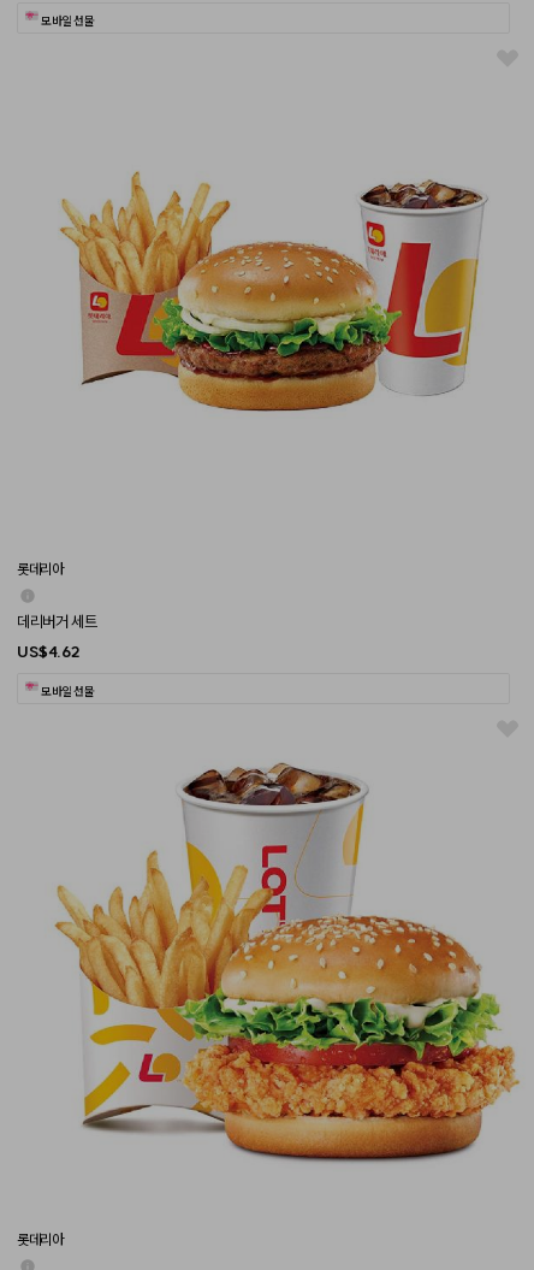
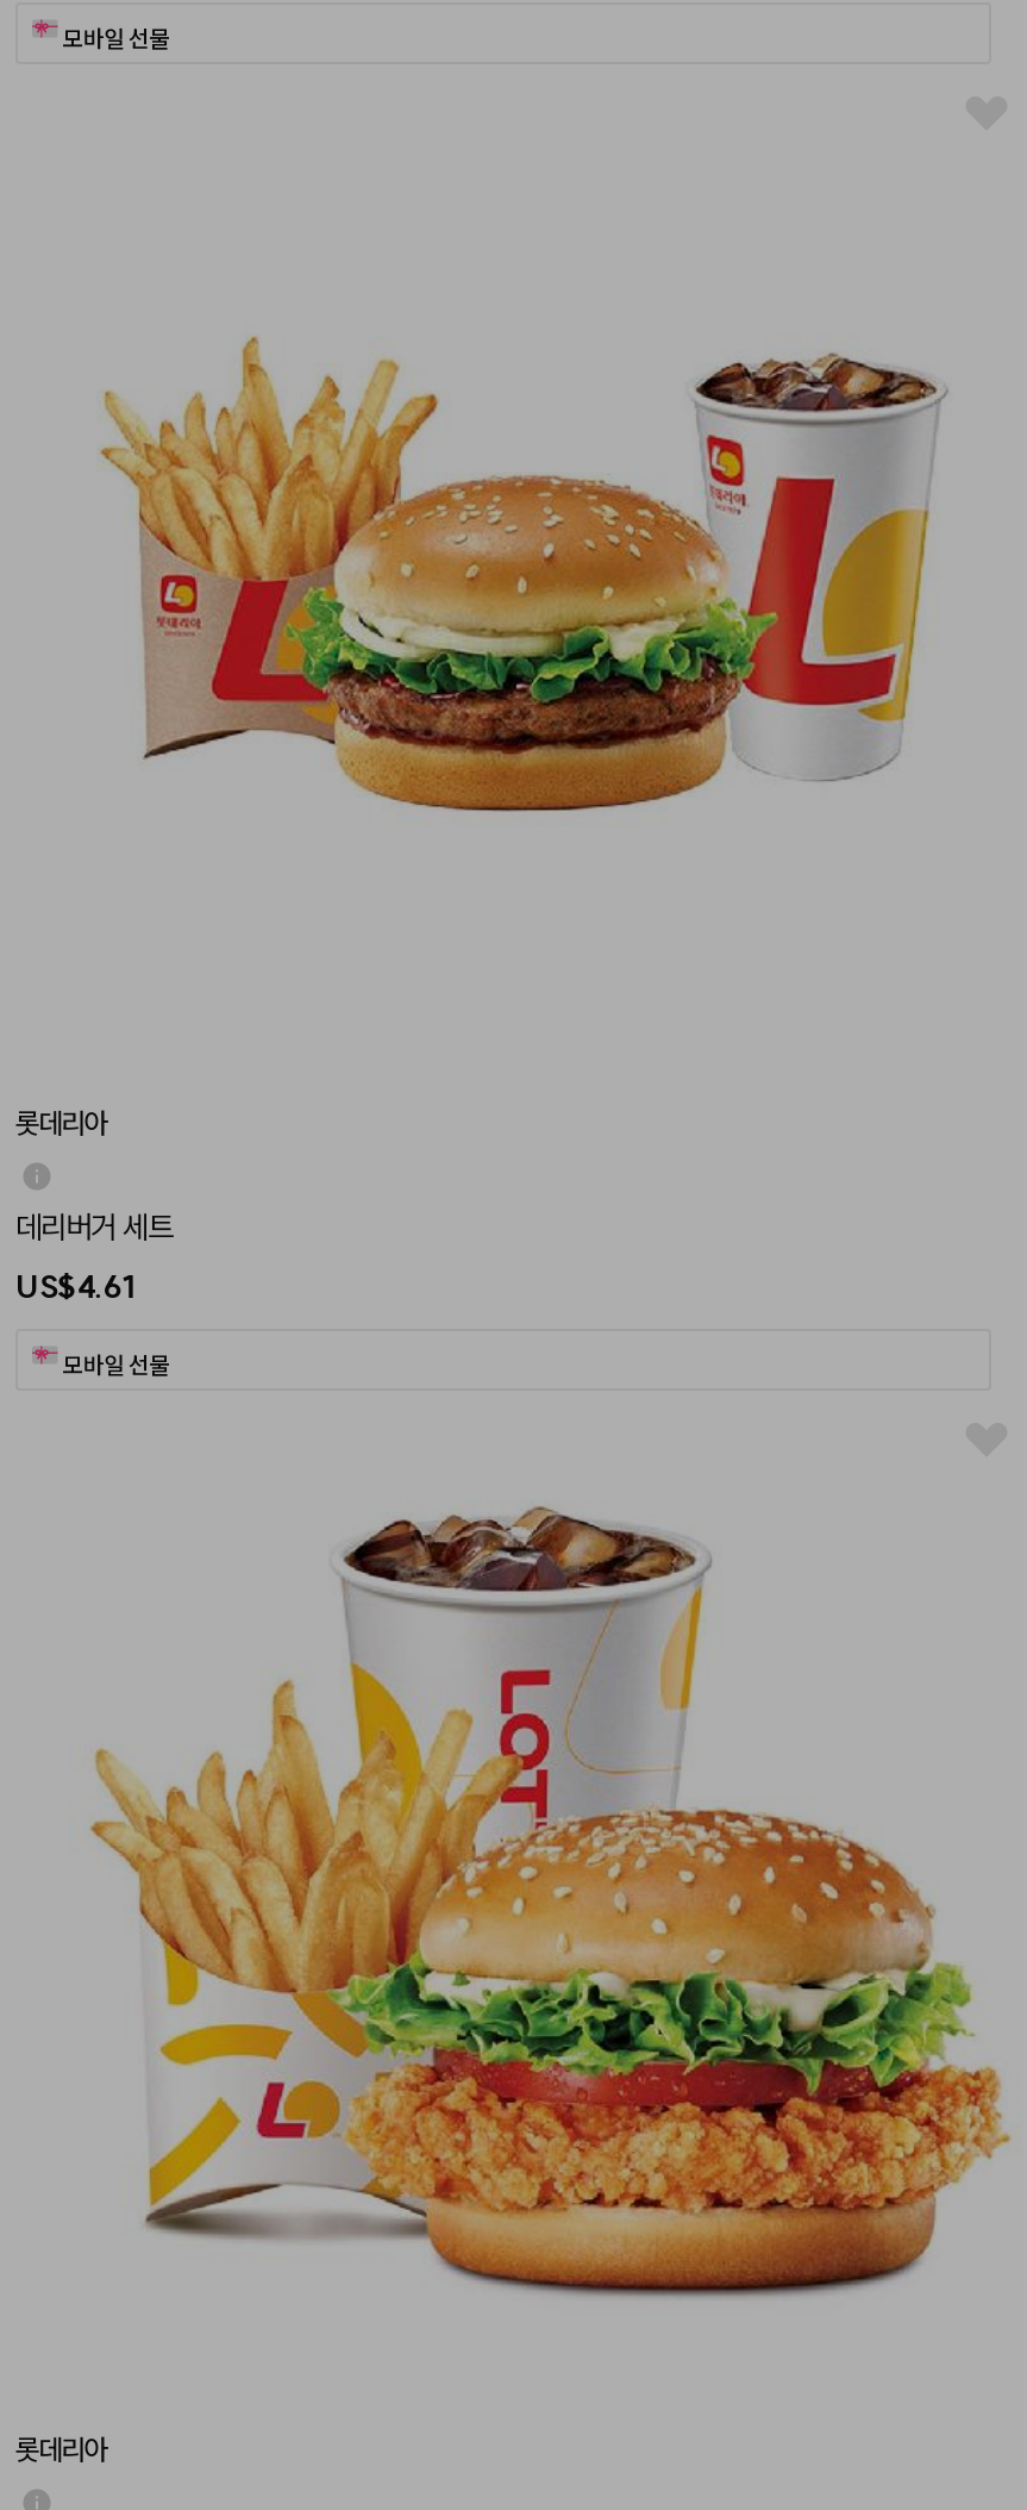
[17,642,78,661] US$4.62 -> [15,1267,135,1305] US$4.61

